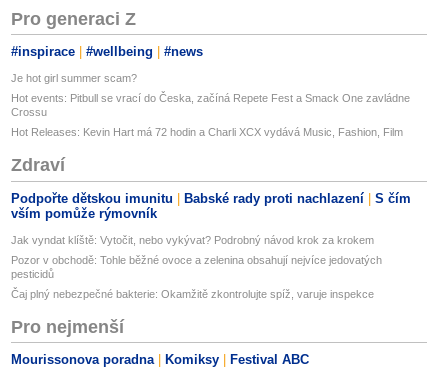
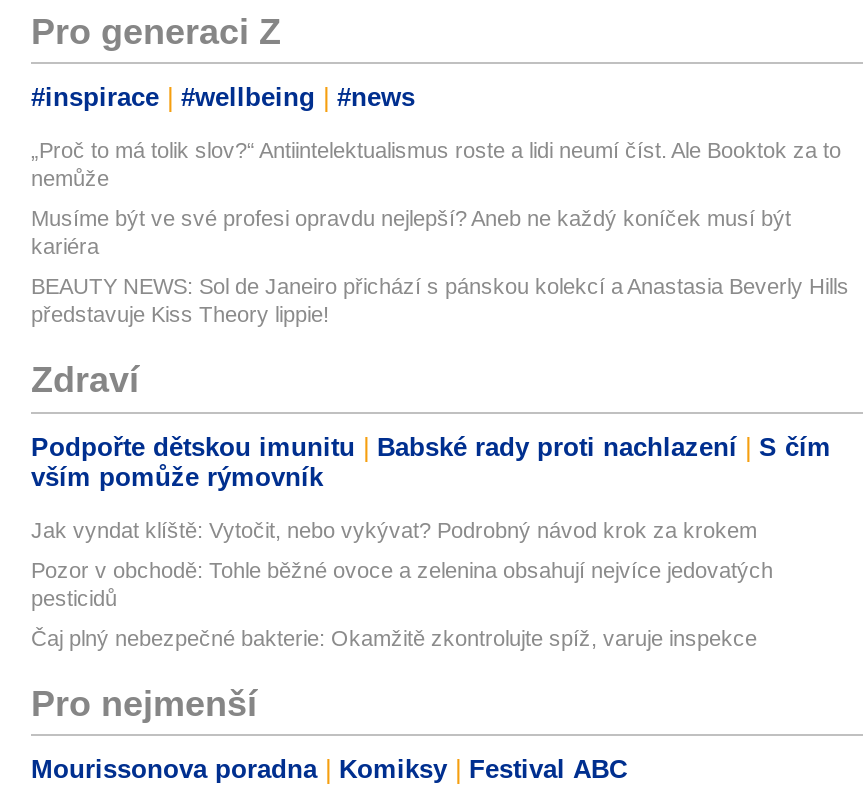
[11,72,137,84] Je hot girl summer scam? -> [31,139,841,191] „Proč to má tolik slov?“ Antiintelektualismus roste a lidi neumí číst. Ale Booktok za to | nemůže
[11,92,410,118] Hot events: Pitbull se vrací do Česka, začíná Repete Fest a Smack One zavládne | Crossu -> [31,207,791,259] Musíme být ve své profesi opravdu nejlepší? Aneb ne každý koníček musí být | kariéra
[11,126,403,138] Hot Releases: Kevin Hart má 72 hodin a Charli XCX vydává Music, Fashion, Film -> [31,275,849,327] BEAUTY NEWS: Sol de Janeiro přichází s pánskou kolekcí a Anastasia Beverly Hills | představuje Kiss Theory lippie!

